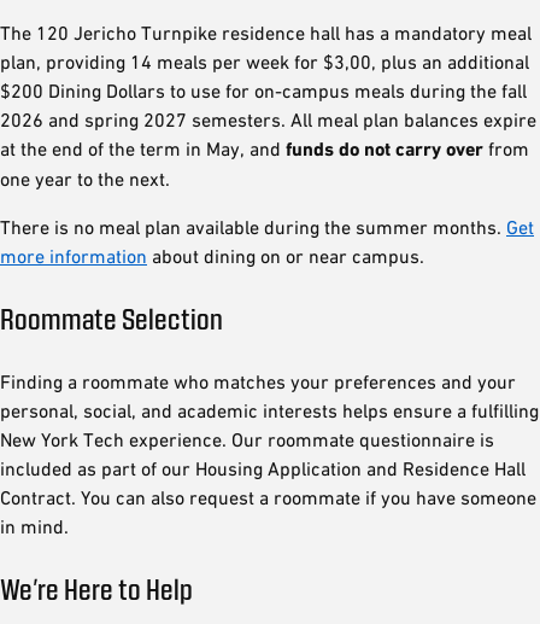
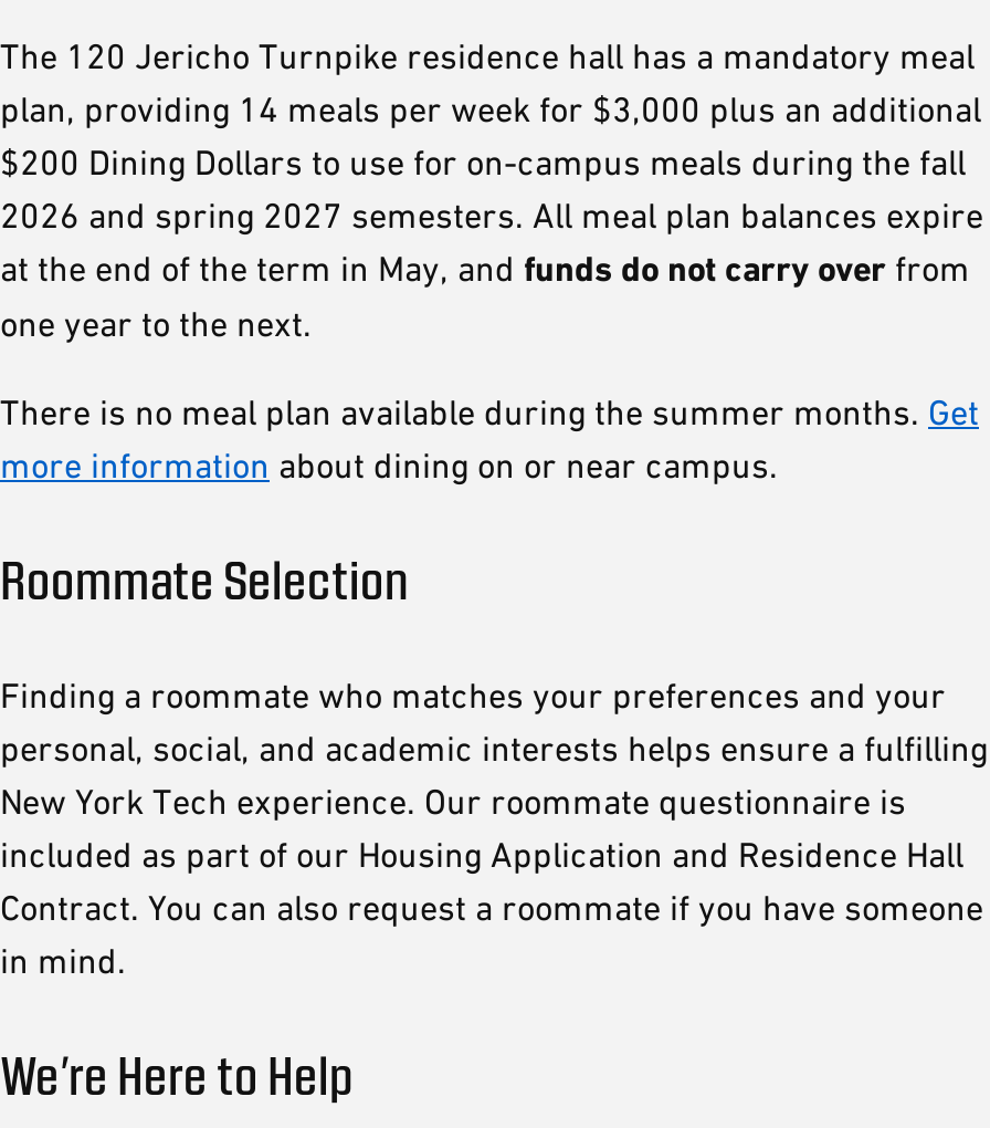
[0,51,529,72] plan, providing 14 meals per week for $3,00, plus an additional -> [0,88,981,128] plan, providing 14 meals per week for $3,000 plus an additional

